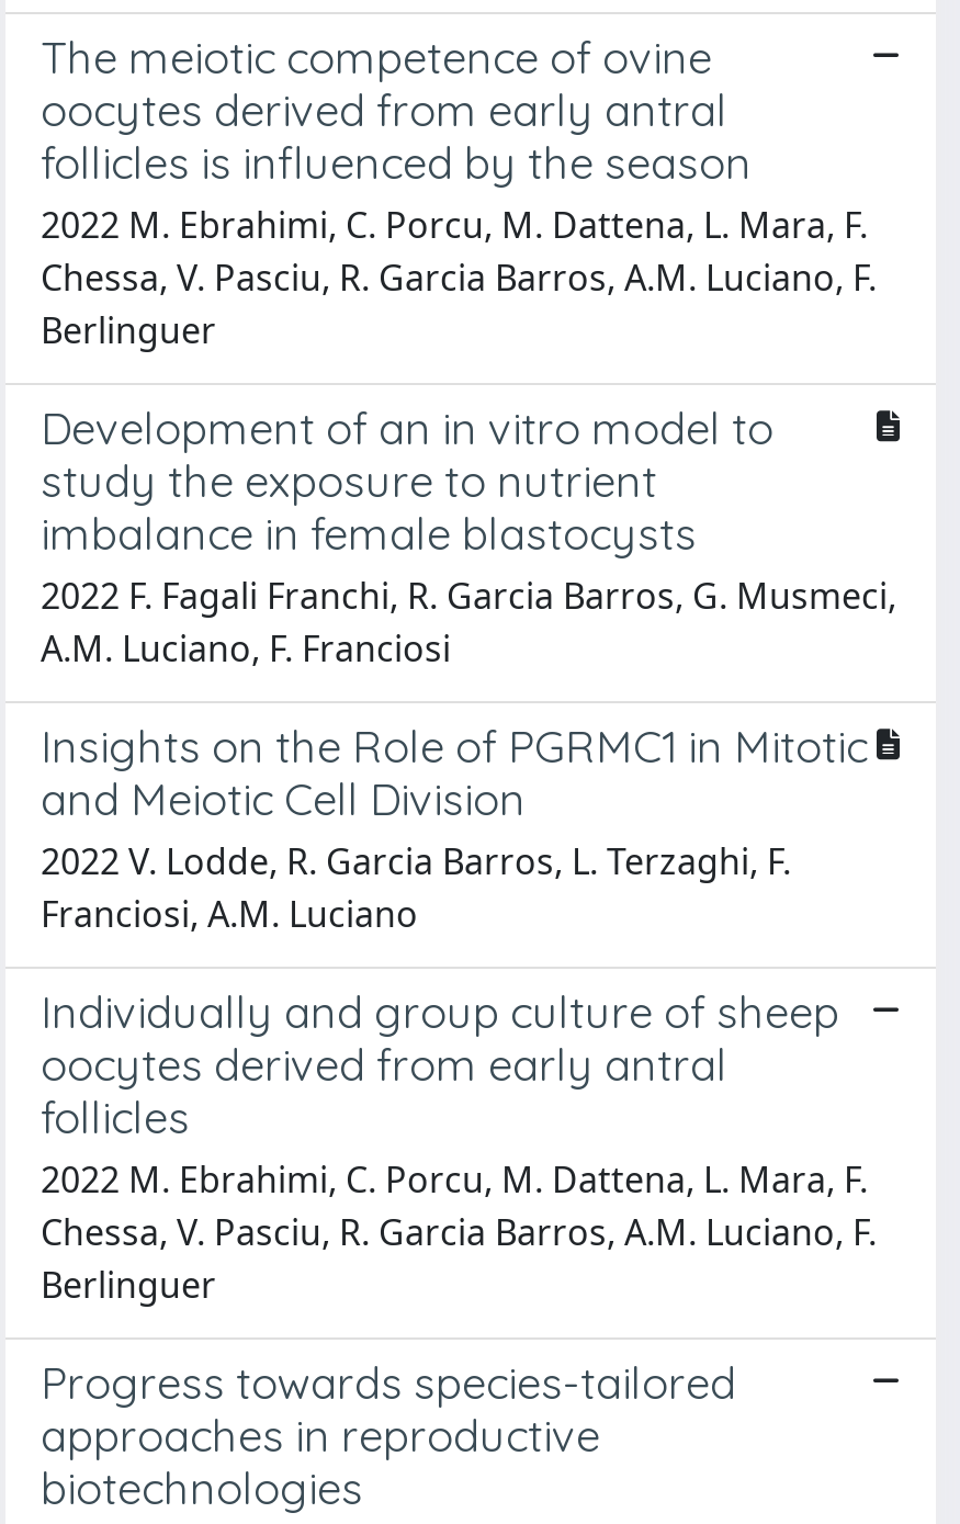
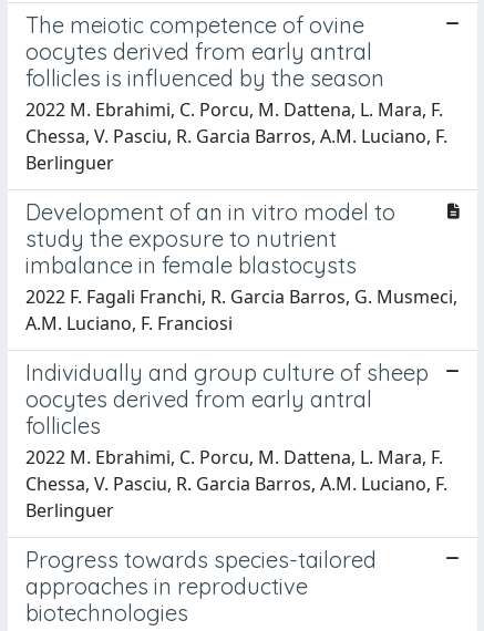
[41,718,868,938] Insights on the Role of PGRMC1 in Mitotic | and Meiotic Cell Division | 2022 V. Lodde, R. Garcia Barros, L. Terzaghi, F. | Franciosi, A.M. Luciano -> none

